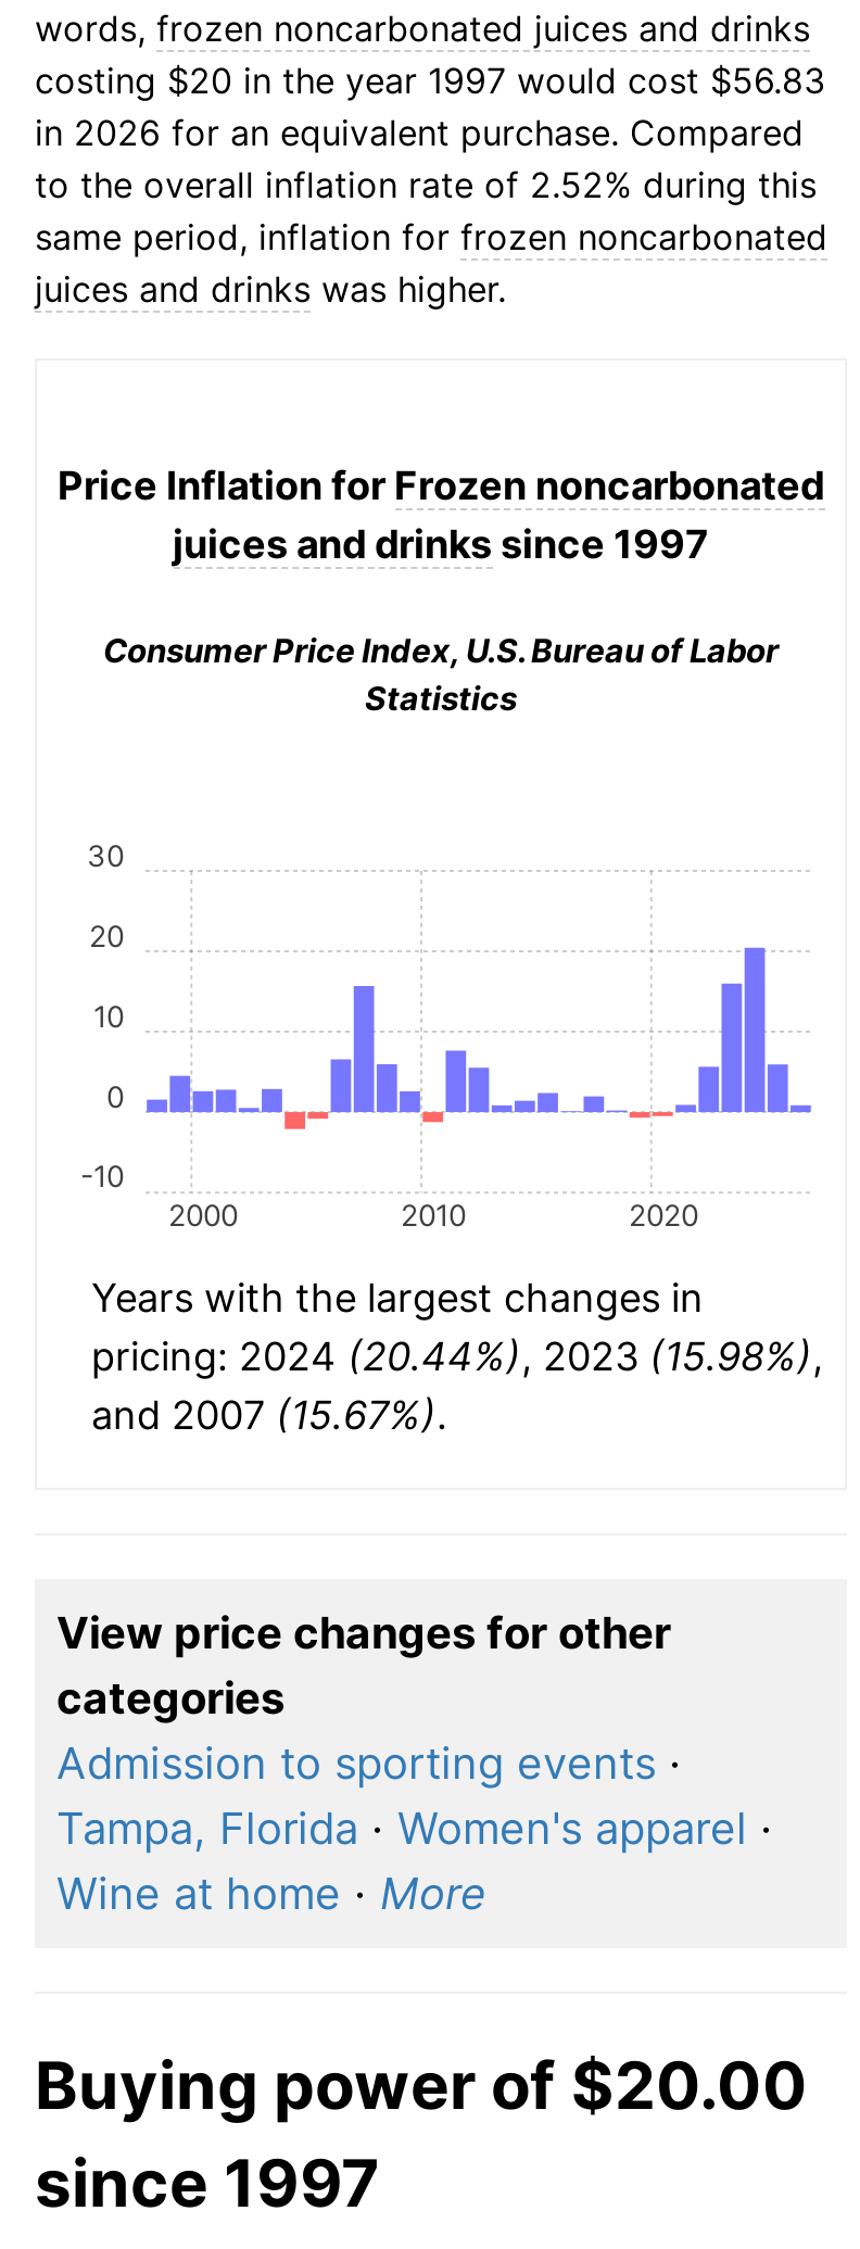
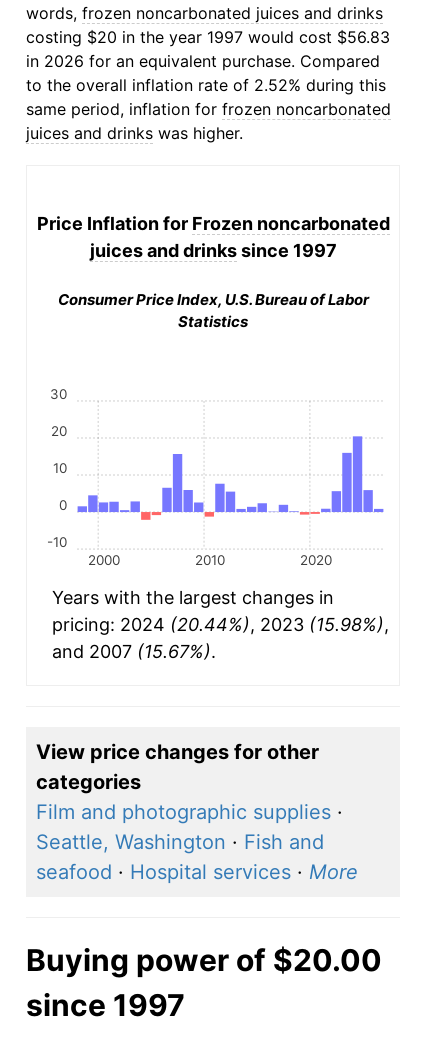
[56,1738,773,1920] Admission to sporting events · | Tampa, Florida · Women's apparel · | Wine at home · More -> [36,800,358,884] Film and photographic supplies · | Seattle, Washington · Fish and | seafood · Hospital services · More

